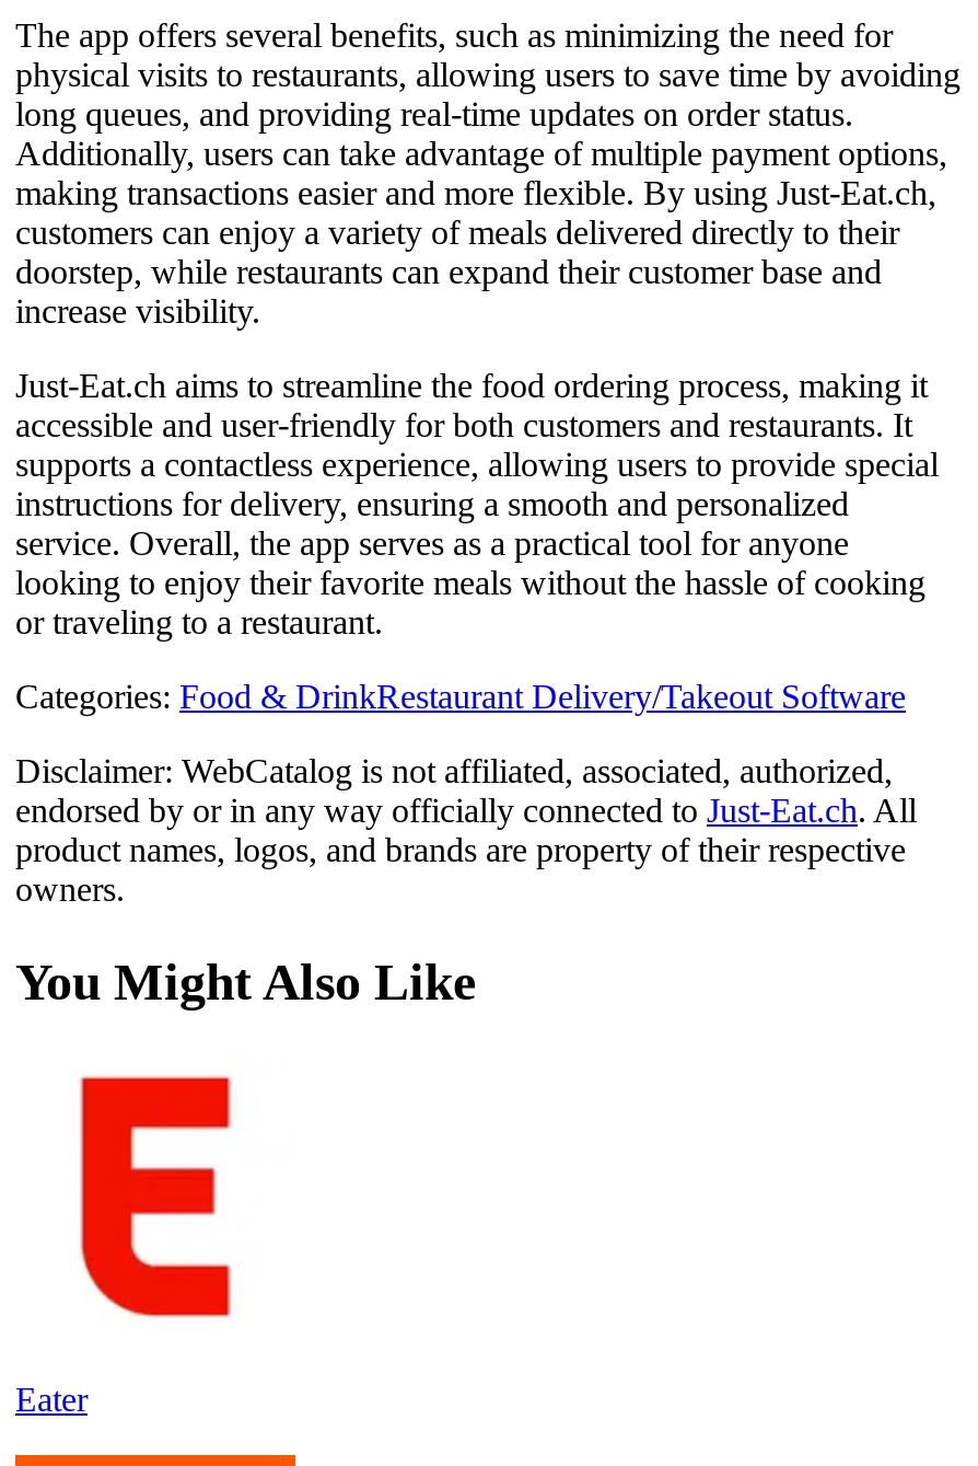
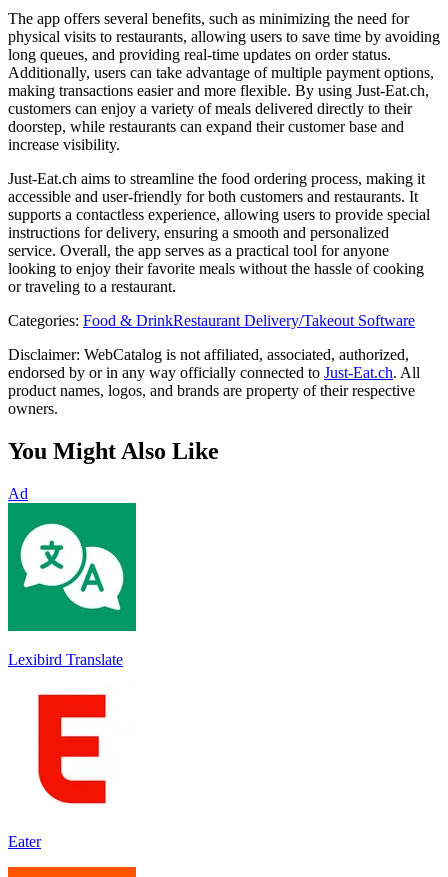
none -> [7,502,137,668] [image] | Lexibird Translate
none -> [8,485,28,502] Ad

